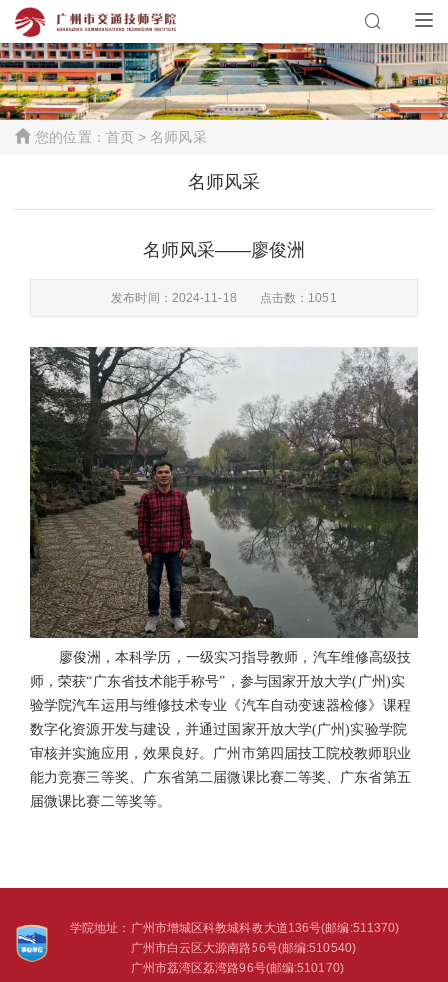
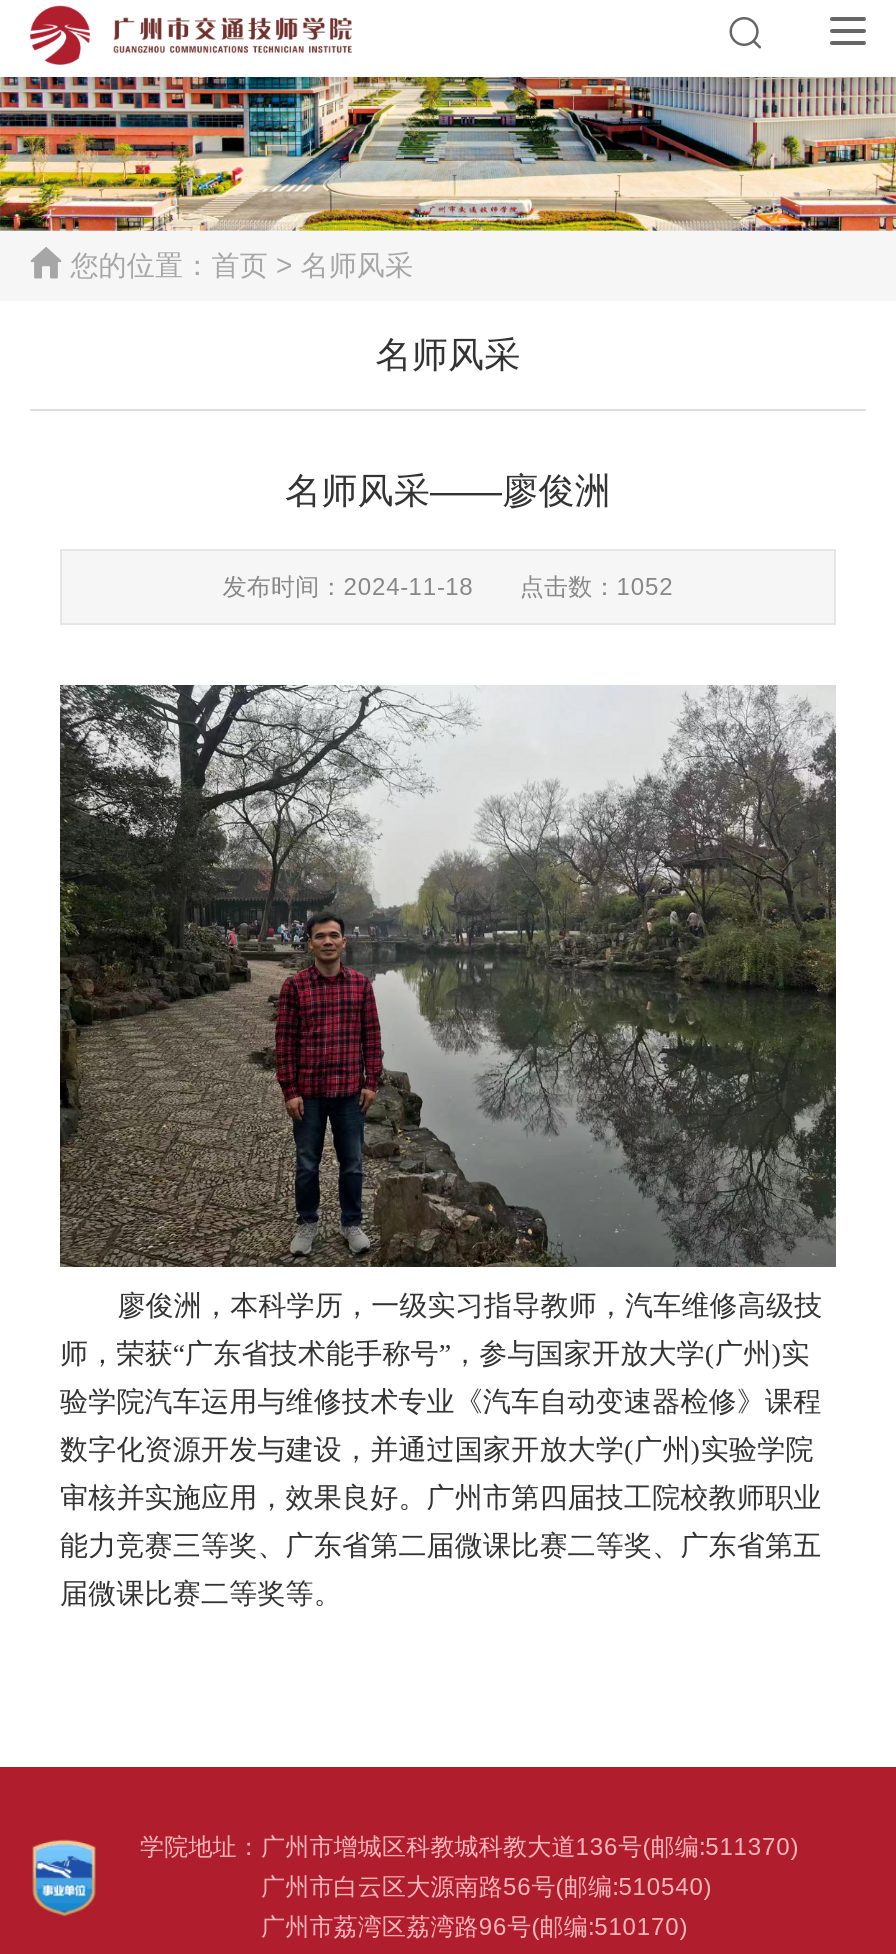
[111,291,337,305] 发布时间：2024-11-18 点击数：1051 -> [223,573,673,601] 发布时间：2024-11-18 点击数：1052

